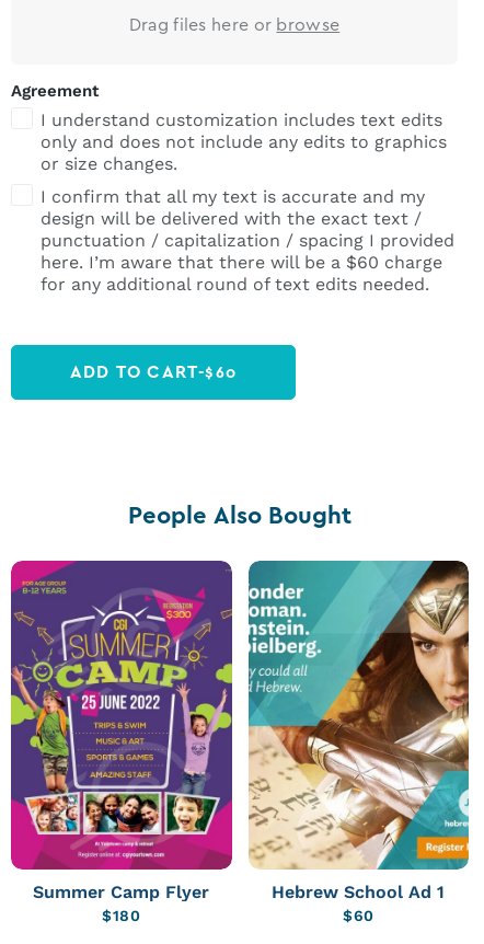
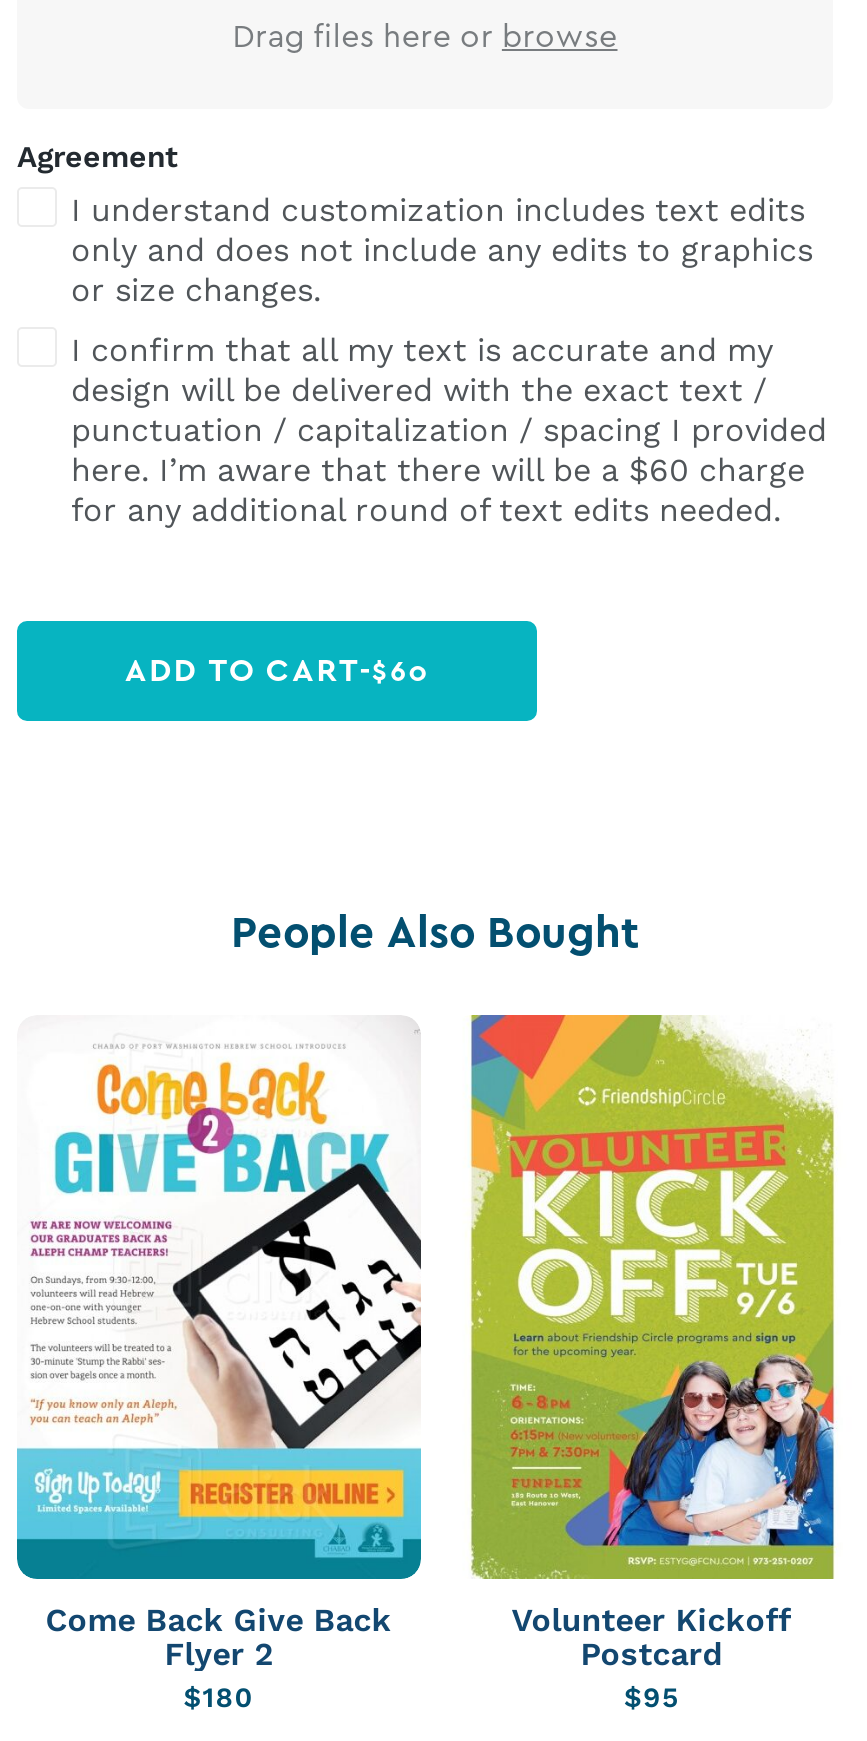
[10,560,233,902] [image] | Summer Camp Flyer -> [15,1049,423,1673] [image] | Come Back Give Back | Flyer 2
[247,560,470,924] [image] | Hebrew School Ad 1 | $60 -> [451,1013,853,1713] [image] | Volunteer Kickoff | Postcard | $95

